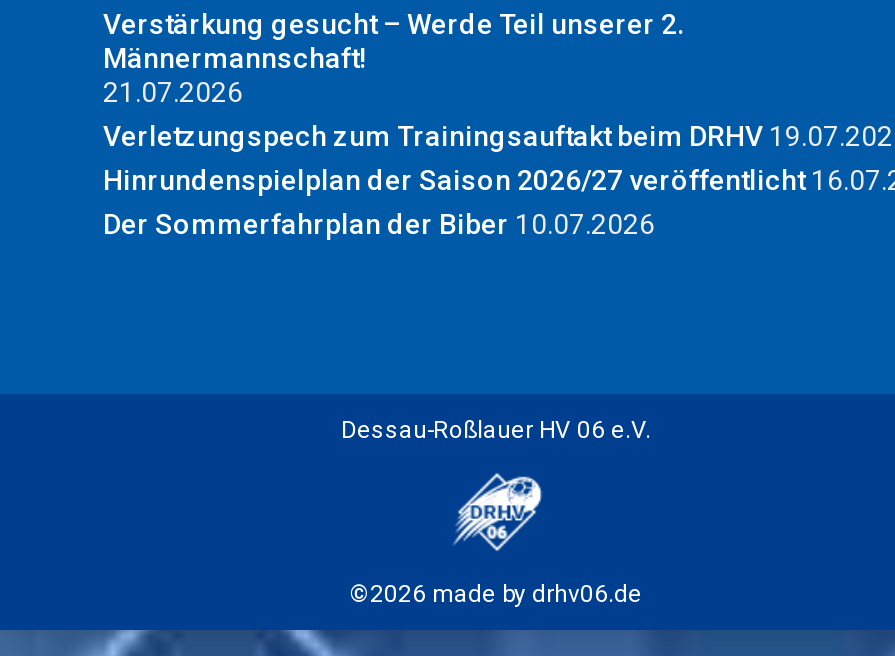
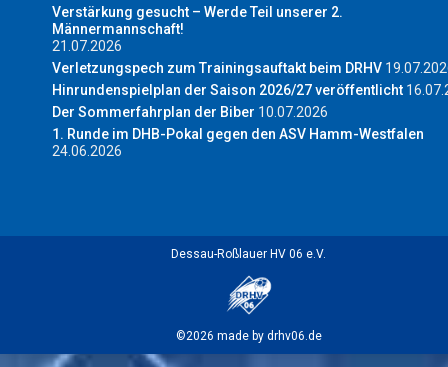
none -> [52,126,424,159] 1. Runde im DHB-Pokal gegen den ASV Hamm-Westfalen | 24.06.2026

